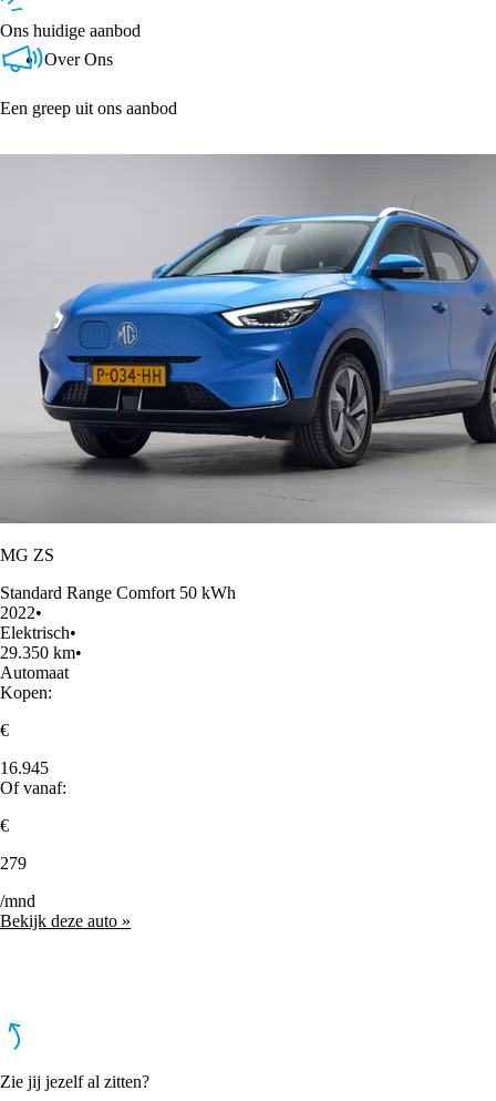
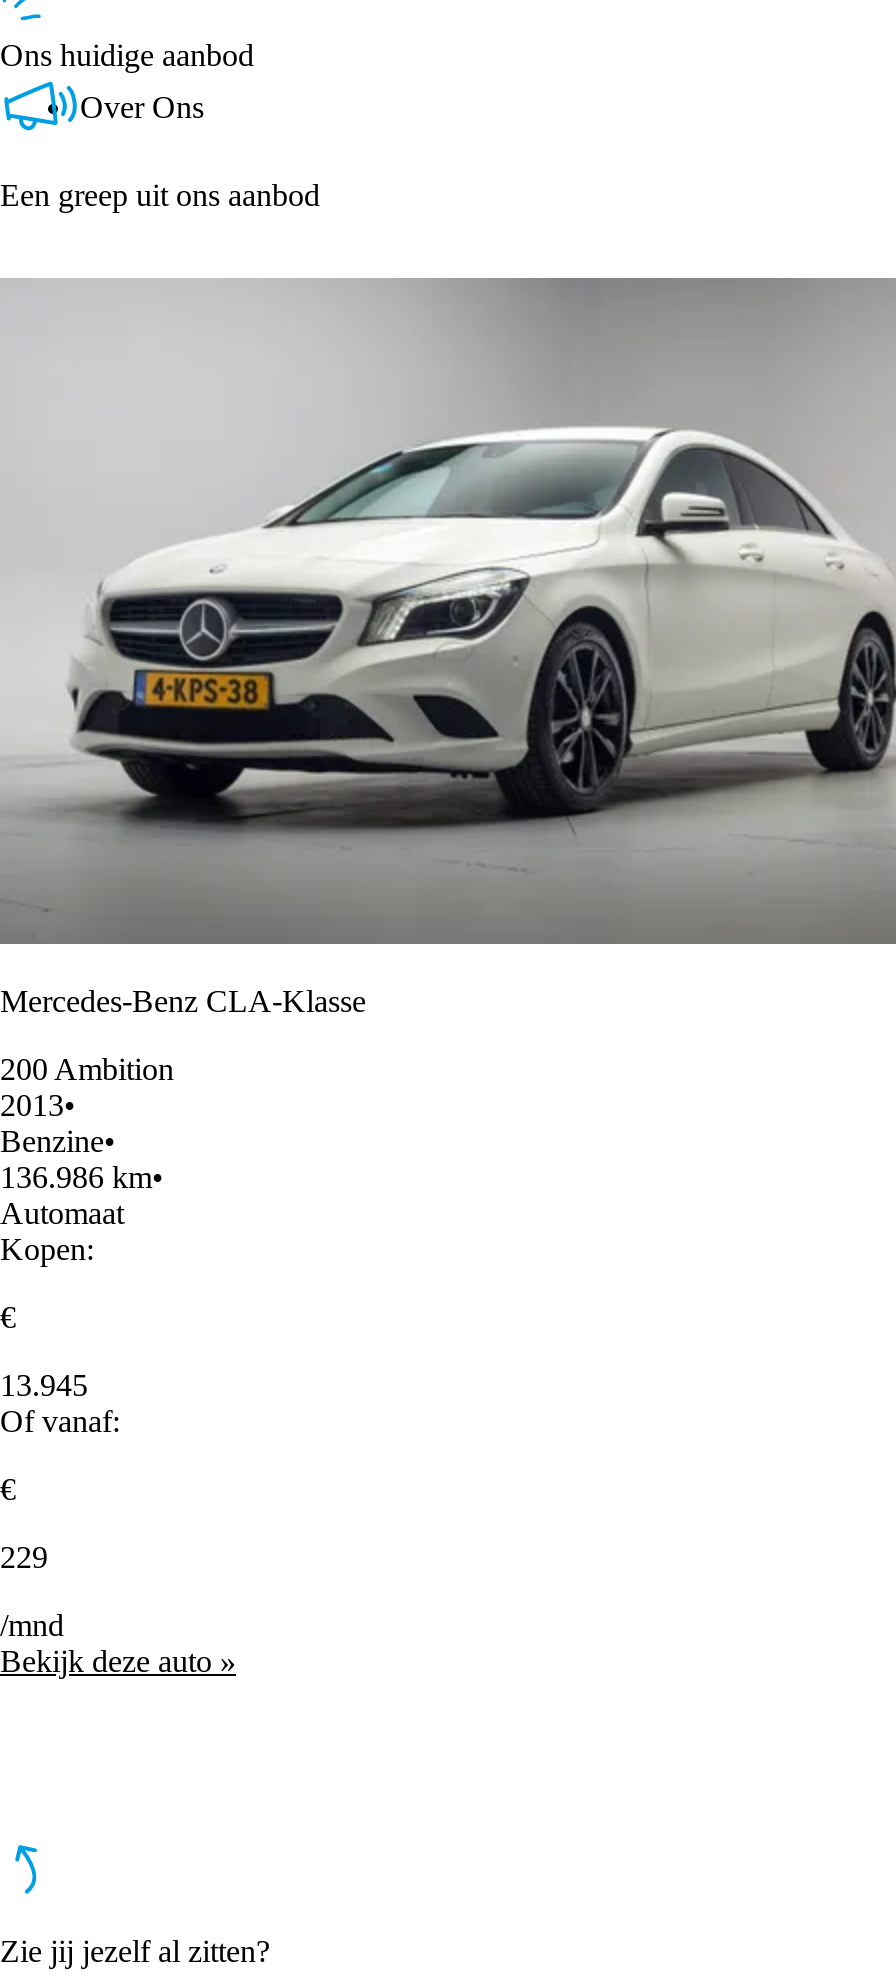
[0,207,493,564] [image] | MG ZS -> [0,376,890,1018] [image] | Mercedes-Benz CLA-Klasse
[0,583,236,662] Standard Range Comfort 50 kWh | 2022• | Elektrisch• | 29.350 km• -> [0,1052,174,1194] 200 Ambition | 2013• | Benzine• | 136.986 km•
[0,758,49,777] 16.945 -> [0,1368,88,1402] 13.945
[0,854,27,872] 279 -> [0,1540,48,1574] 229

